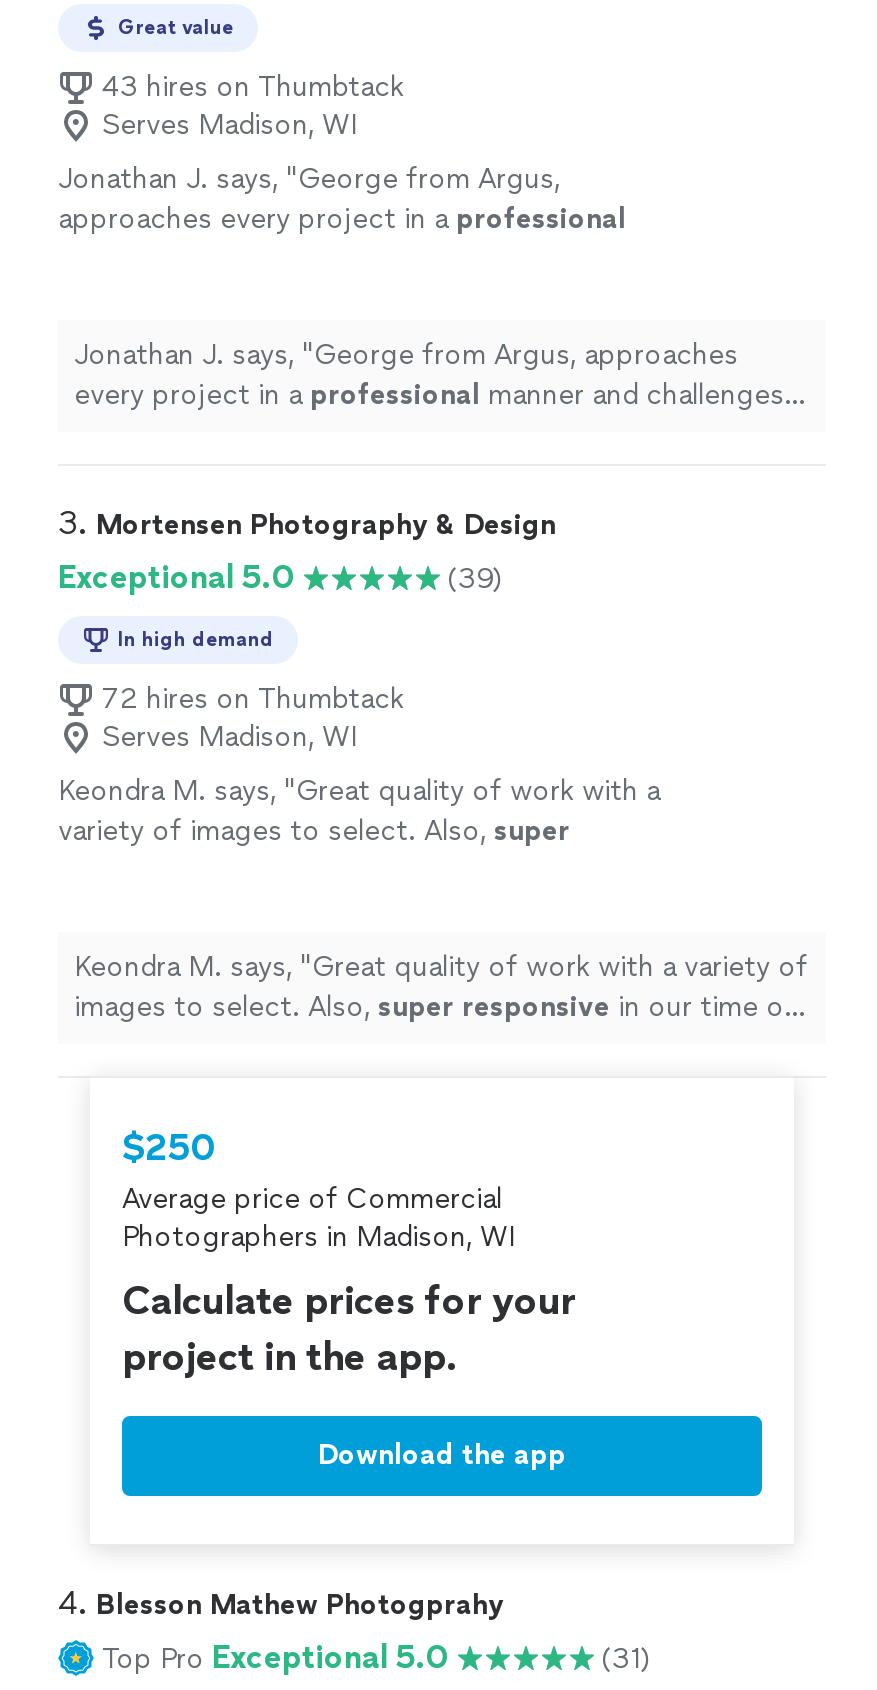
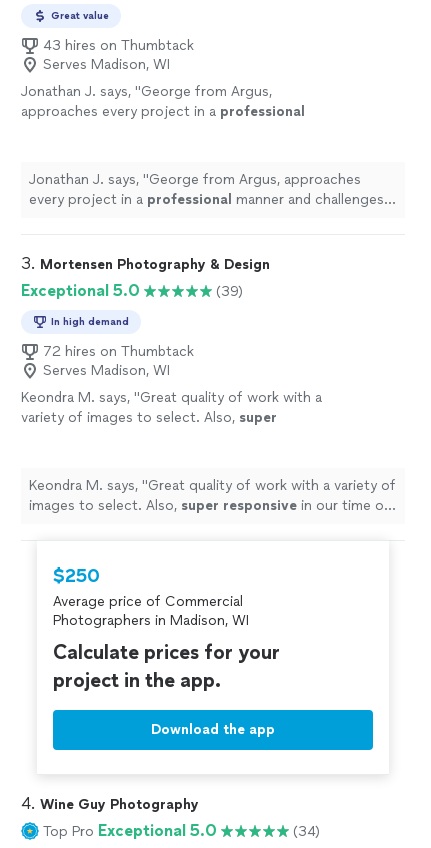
[58,1584,504,1622] 4. Blesson Mathew Photogprahy -> [21,794,199,813] 4. Wine Guy Photography
[602,1641,650,1675] (31) -> [293,823,320,840] (34)

